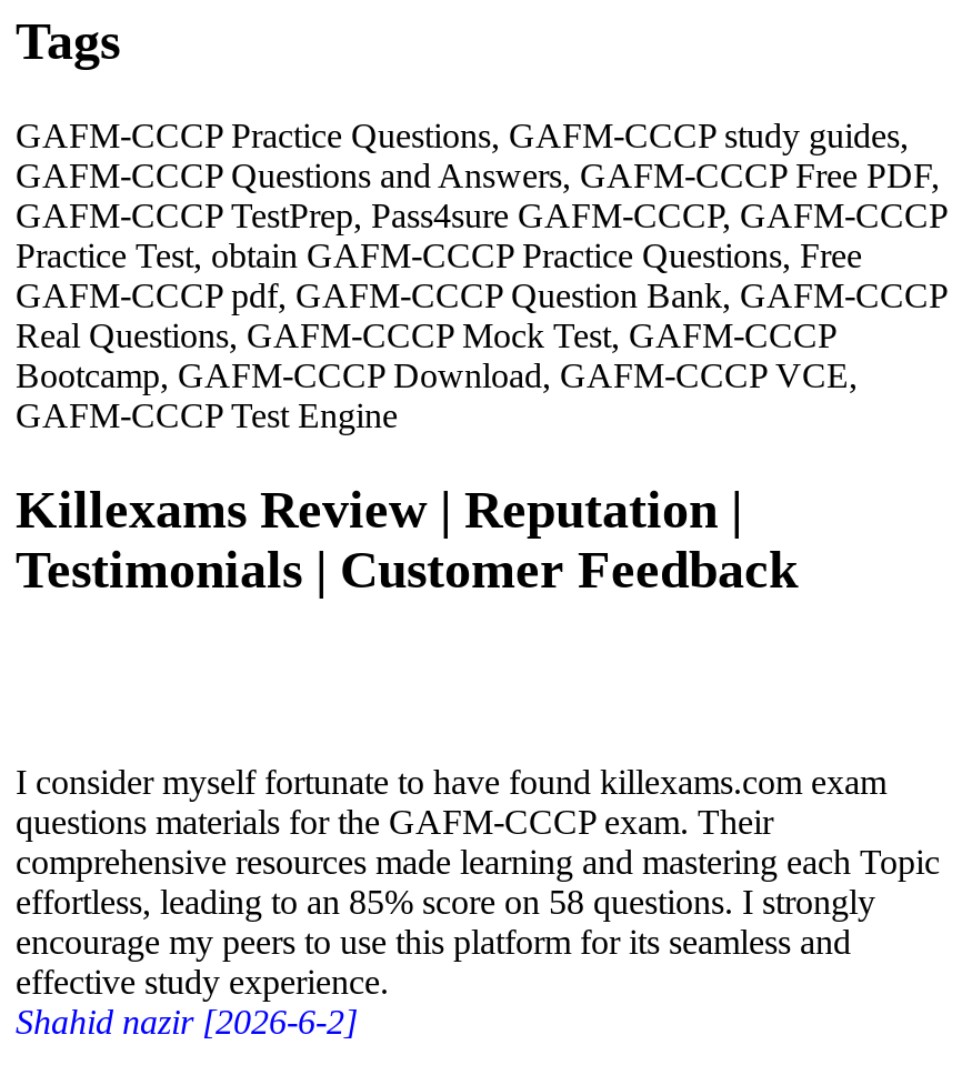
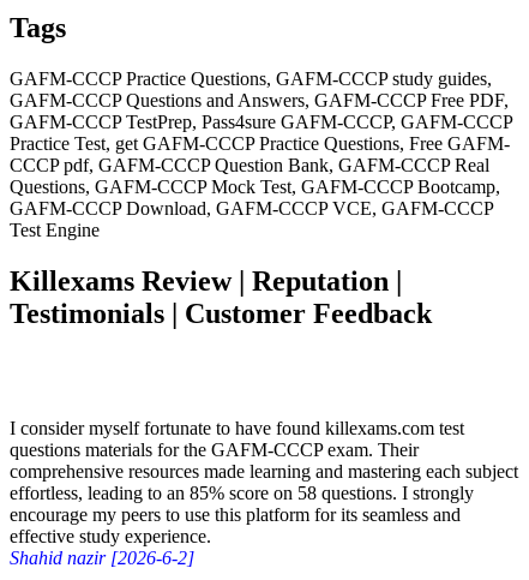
[16,236,946,434] Practice Test, obtain GAFM-CCCP Practice Questions, Free | GAFM-CCCP pdf, GAFM-CCCP Question Bank, GAFM-CCCP | Real Questions, GAFM-CCCP Mock Test, GAFM-CCCP | Bootcamp, GAFM-CCCP Download, GAFM-CCCP VCE, | GAFM-CCCP Test Engine -> [10,133,510,240] Practice Test, get GAFM-CCCP Practice Questions, Free GAFM- | CCCP pdf, GAFM-CCCP Question Bank, GAFM-CCCP Real | Questions, GAFM-CCCP Mock Test, GAFM-CCCP Bootcamp, | GAFM-CCCP Download, GAFM-CCCP VCE, GAFM-CCCP | Test Engine
[16,764,886,802] I consider myself fortunate to have found killexams.com exam -> [10,418,464,439] I consider myself fortunate to have found killexams.com test
[16,844,940,882] comprehensive resources made learning and mastering each Topic -> [10,462,518,482] comprehensive resources made learning and mastering each subject

